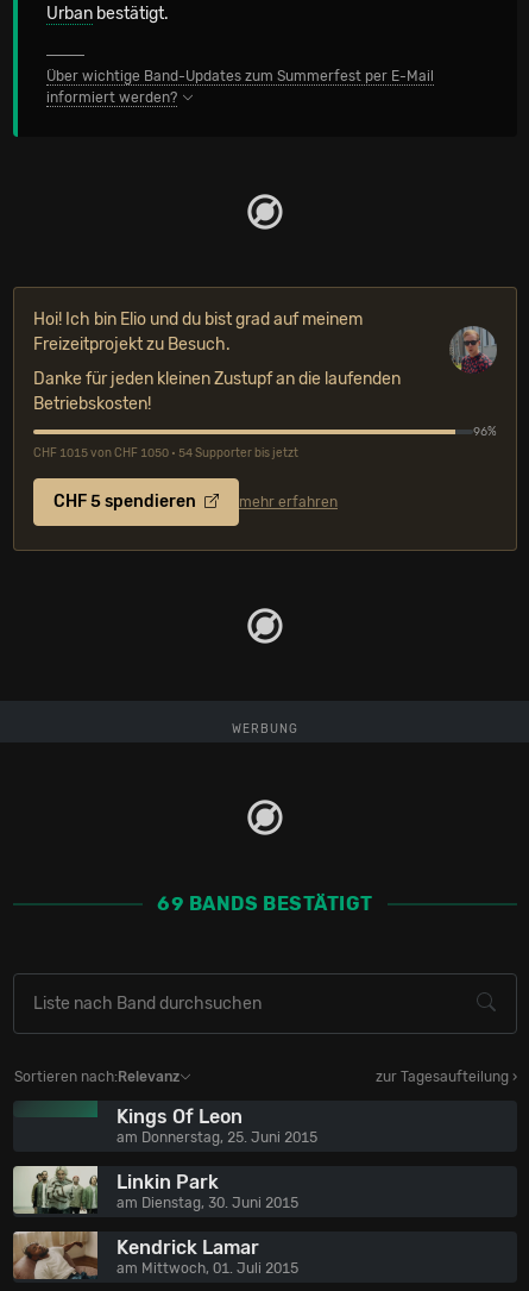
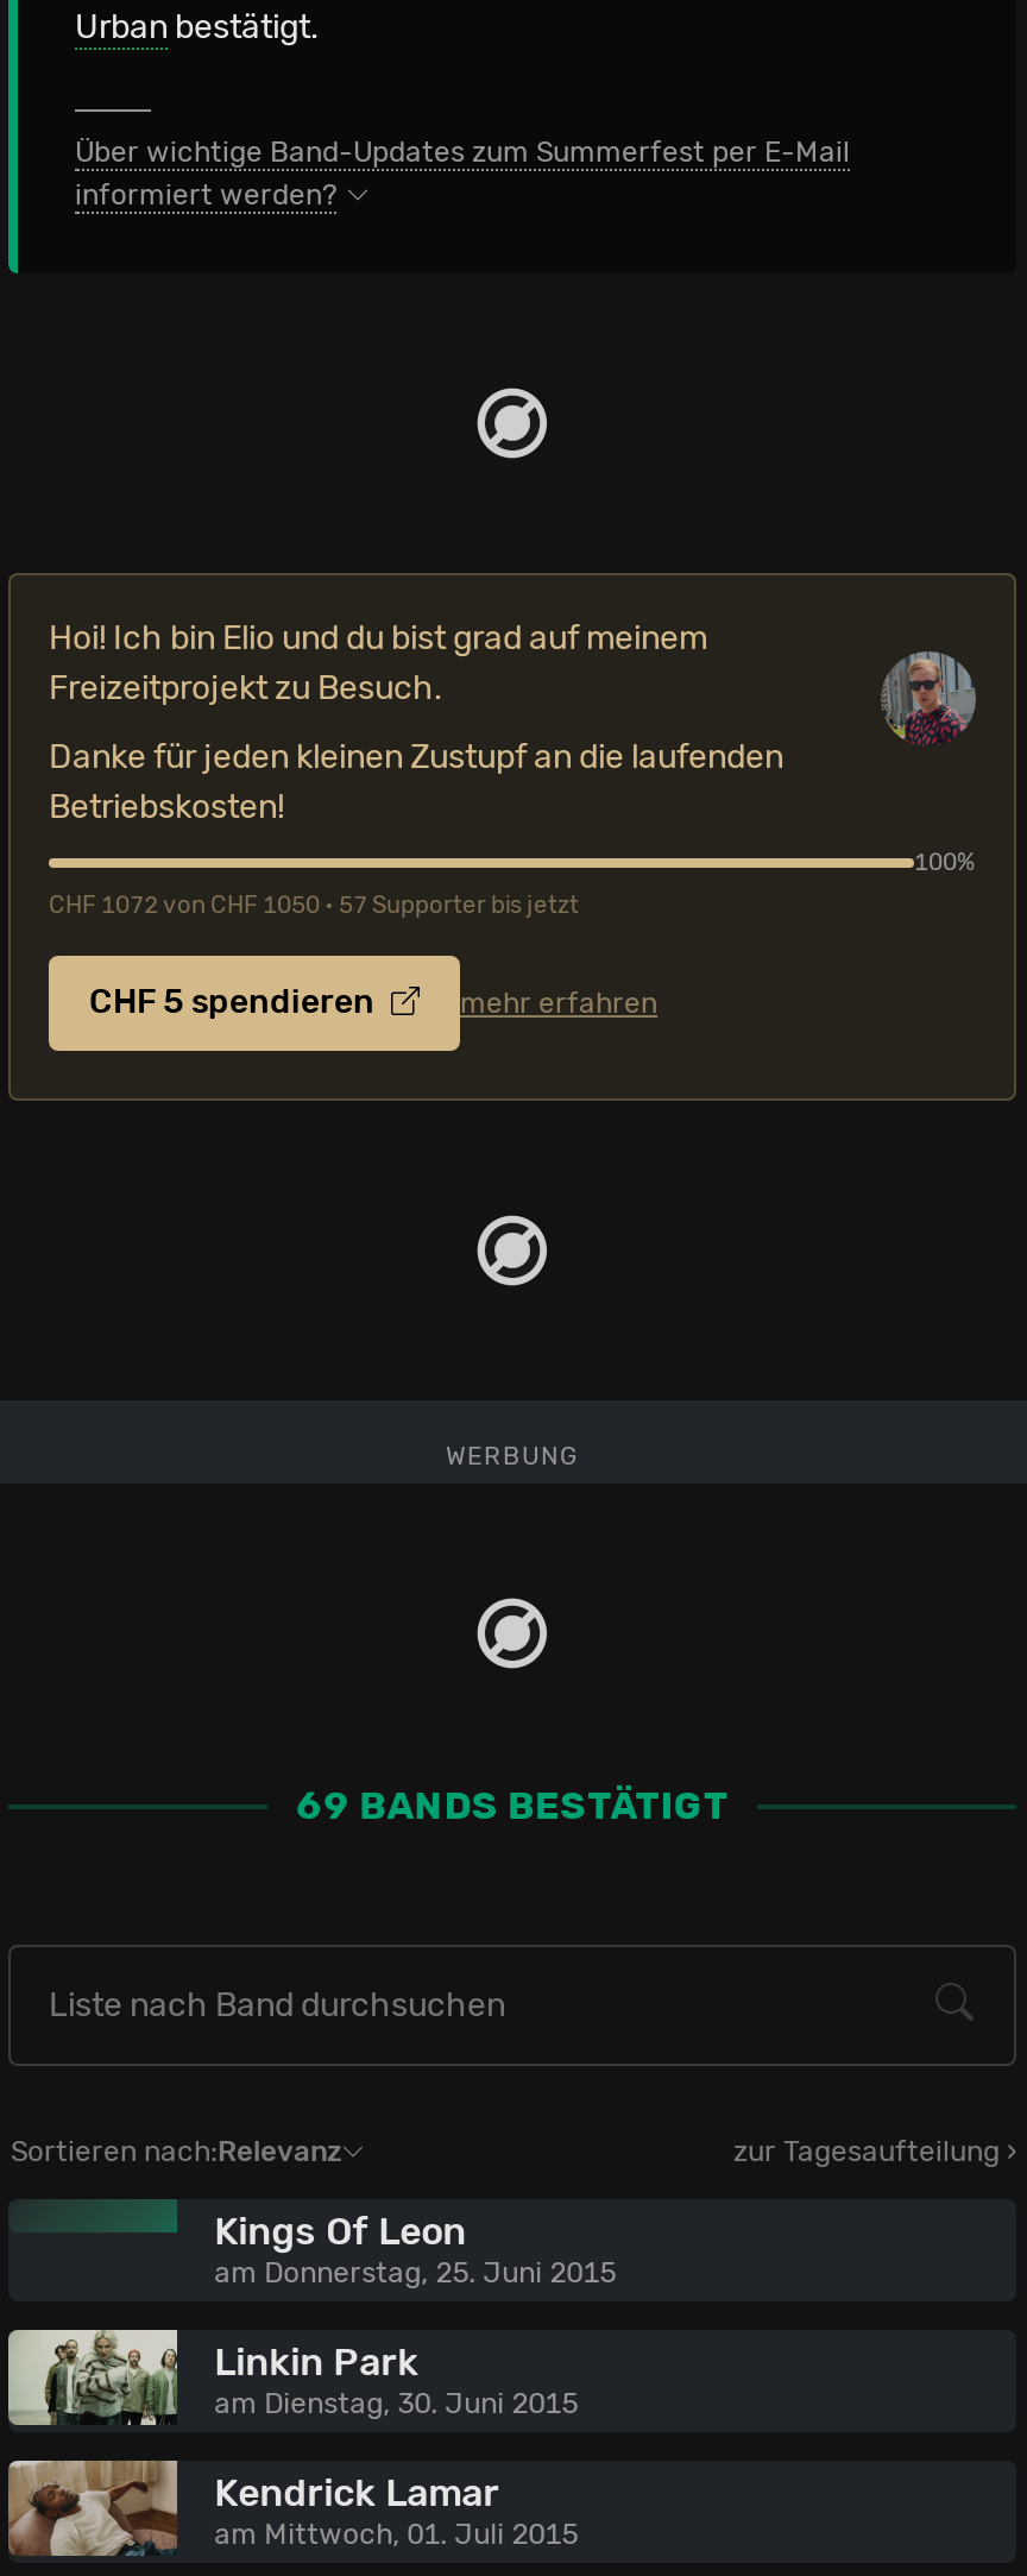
[473,425,497,439] 96% -> [914,849,976,877] 100%
[33,446,298,460] CHF 1015 von CHF 1050 • 54 Supporter bis jetzt -> [49,892,579,920] CHF 1072 von CHF 1050 • 57 Supporter bis jetzt

